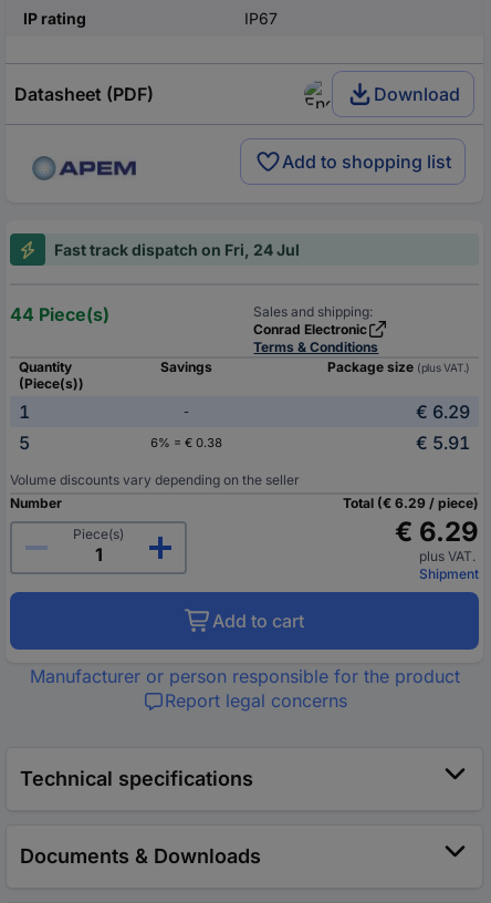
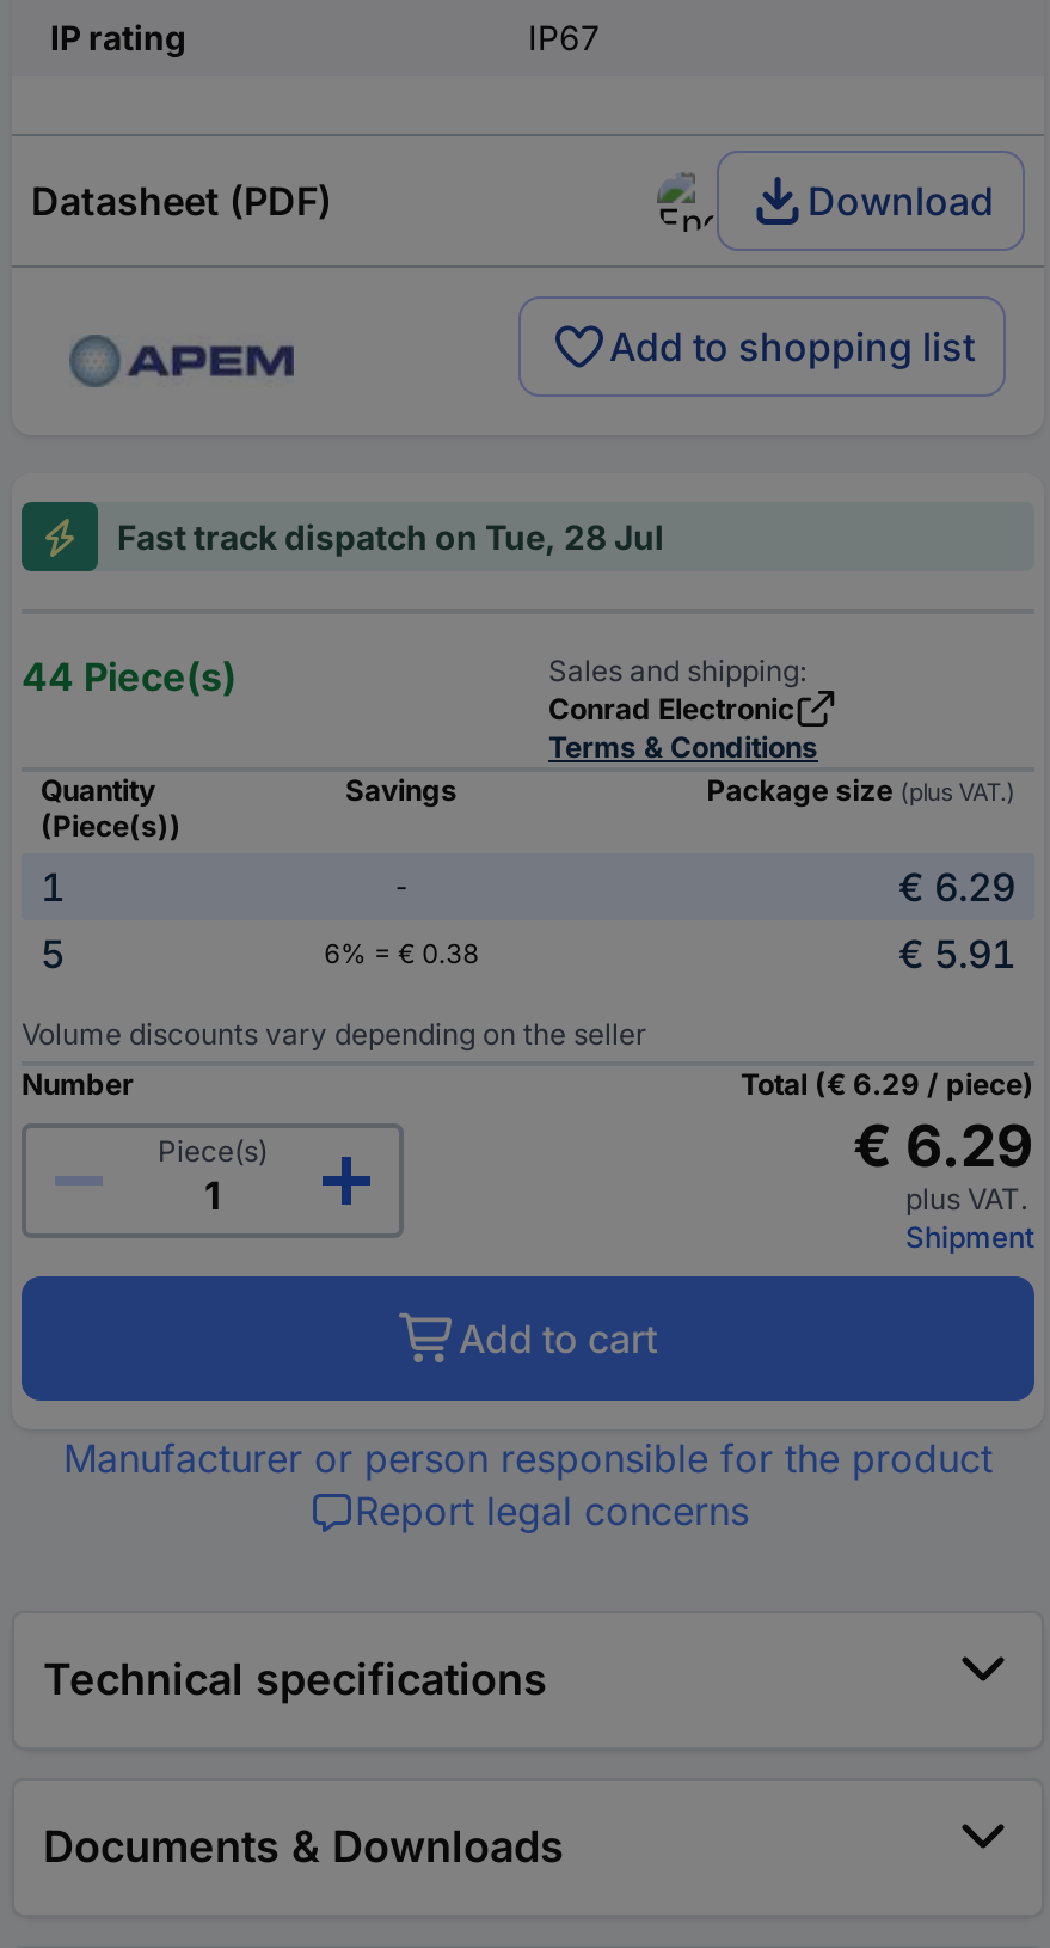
[54,240,300,259] Fast track dispatch on Fri, 24 Jul -> [117,516,664,557] Fast track dispatch on Tue, 28 Jul

